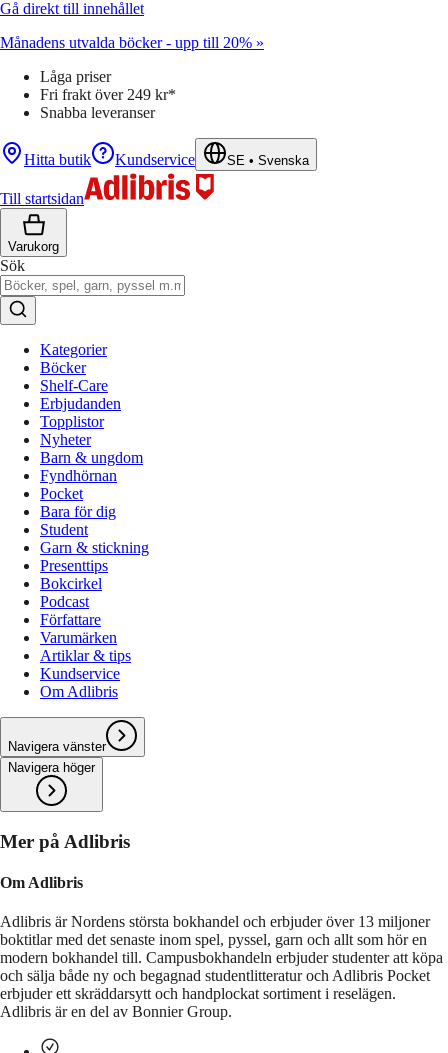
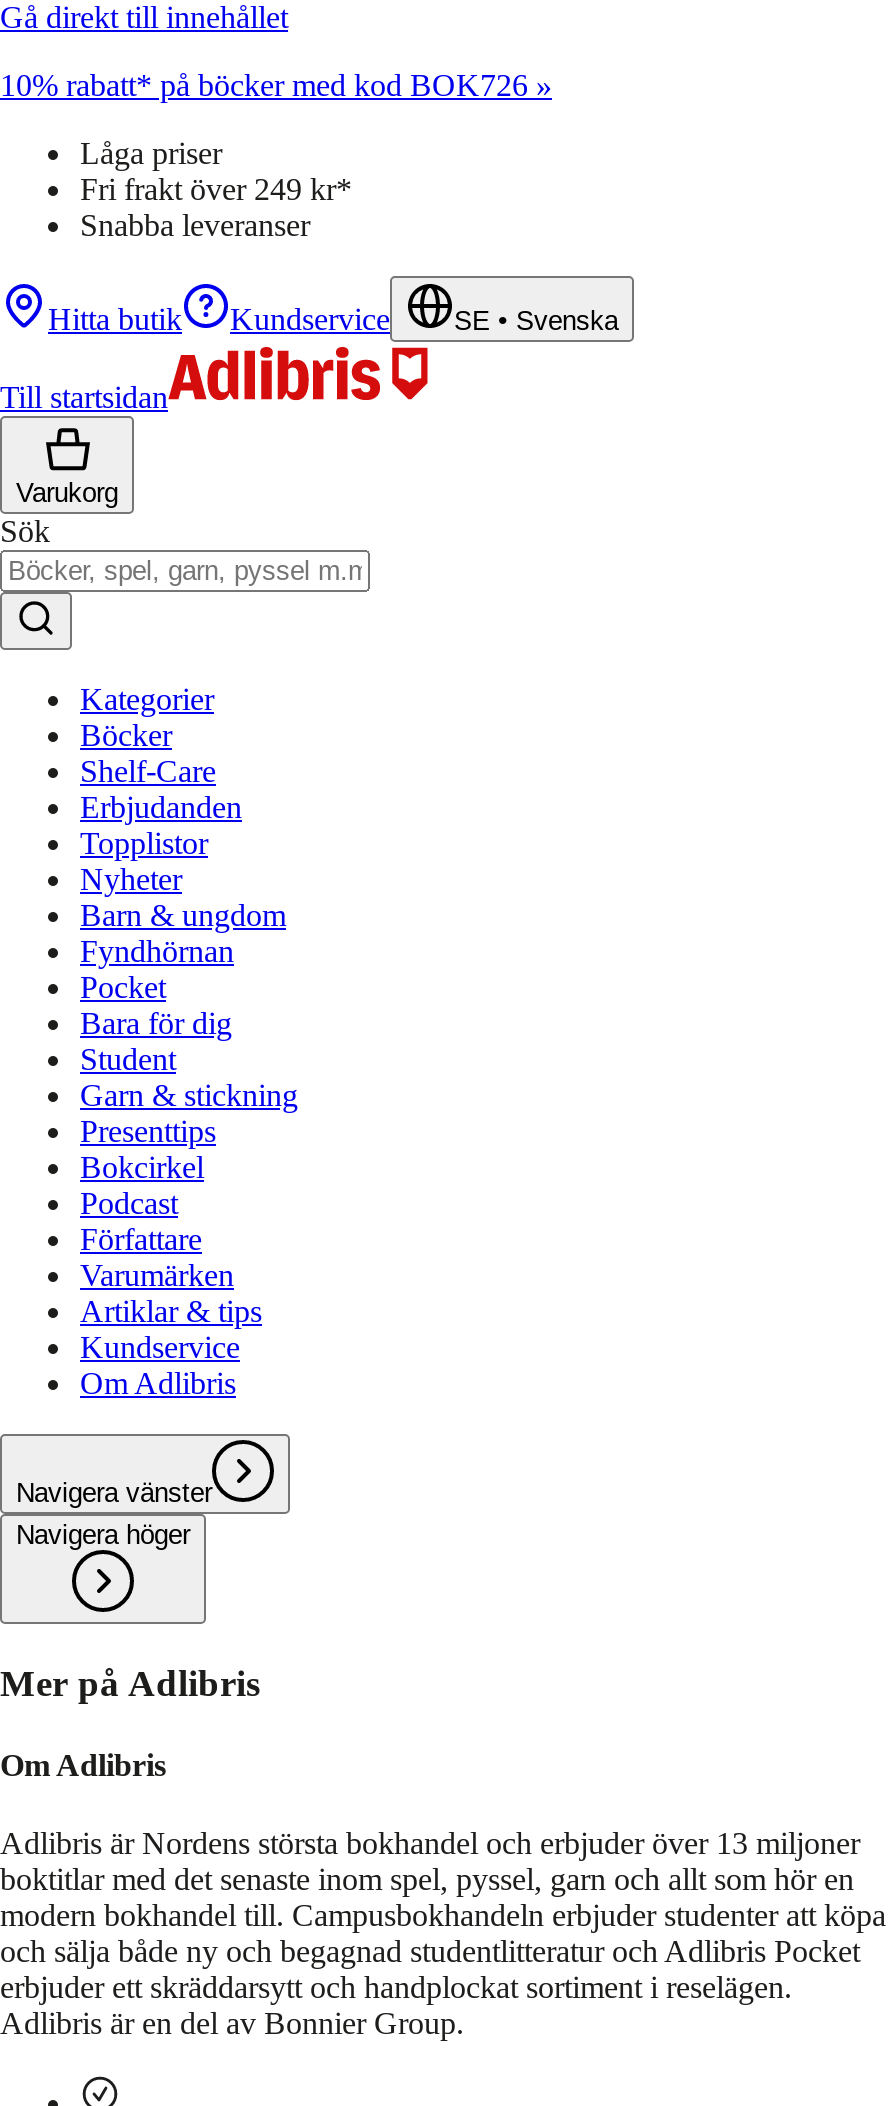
[0,34,264,51] Månadens utvalda böcker - upp till 20% » -> [0,68,552,102] 10% rabatt* på böcker med kod BOK726 »

